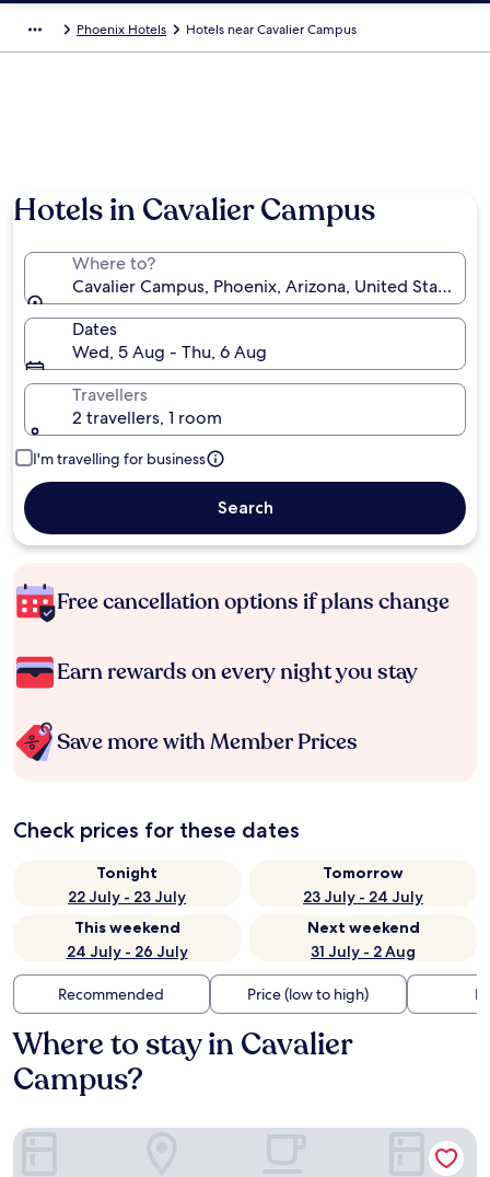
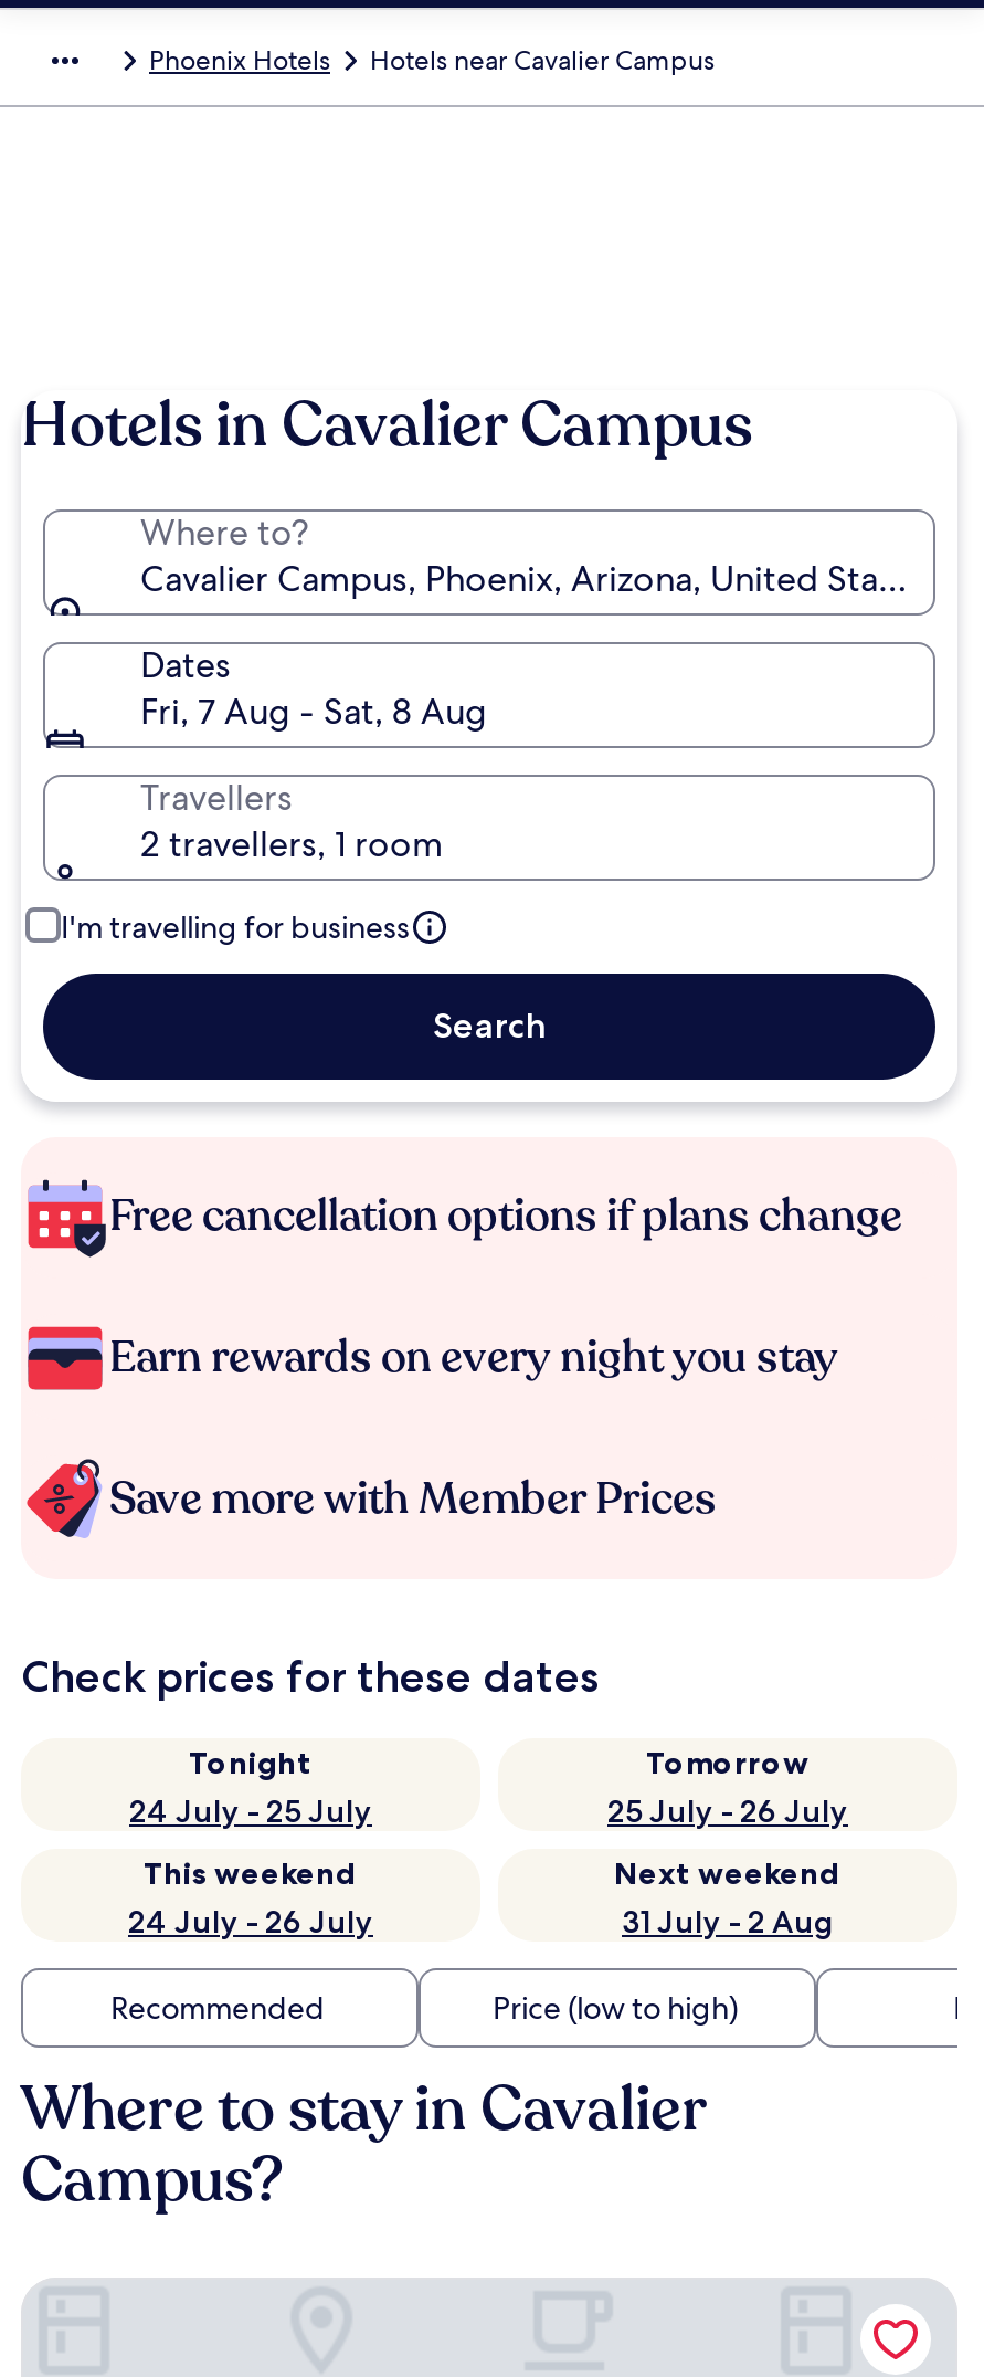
[72,341,267,364] Wed, 5 Aug - Thu, 6 Aug -> [140,688,487,735] Fri, 7 Aug - Sat, 8 Aug
[68,887,186,907] 22 July - 23 July -> [129,1791,372,1831] 24 July - 25 July
[303,887,423,907] 23 July - 24 July -> [607,1791,848,1831] 25 July - 26 July

